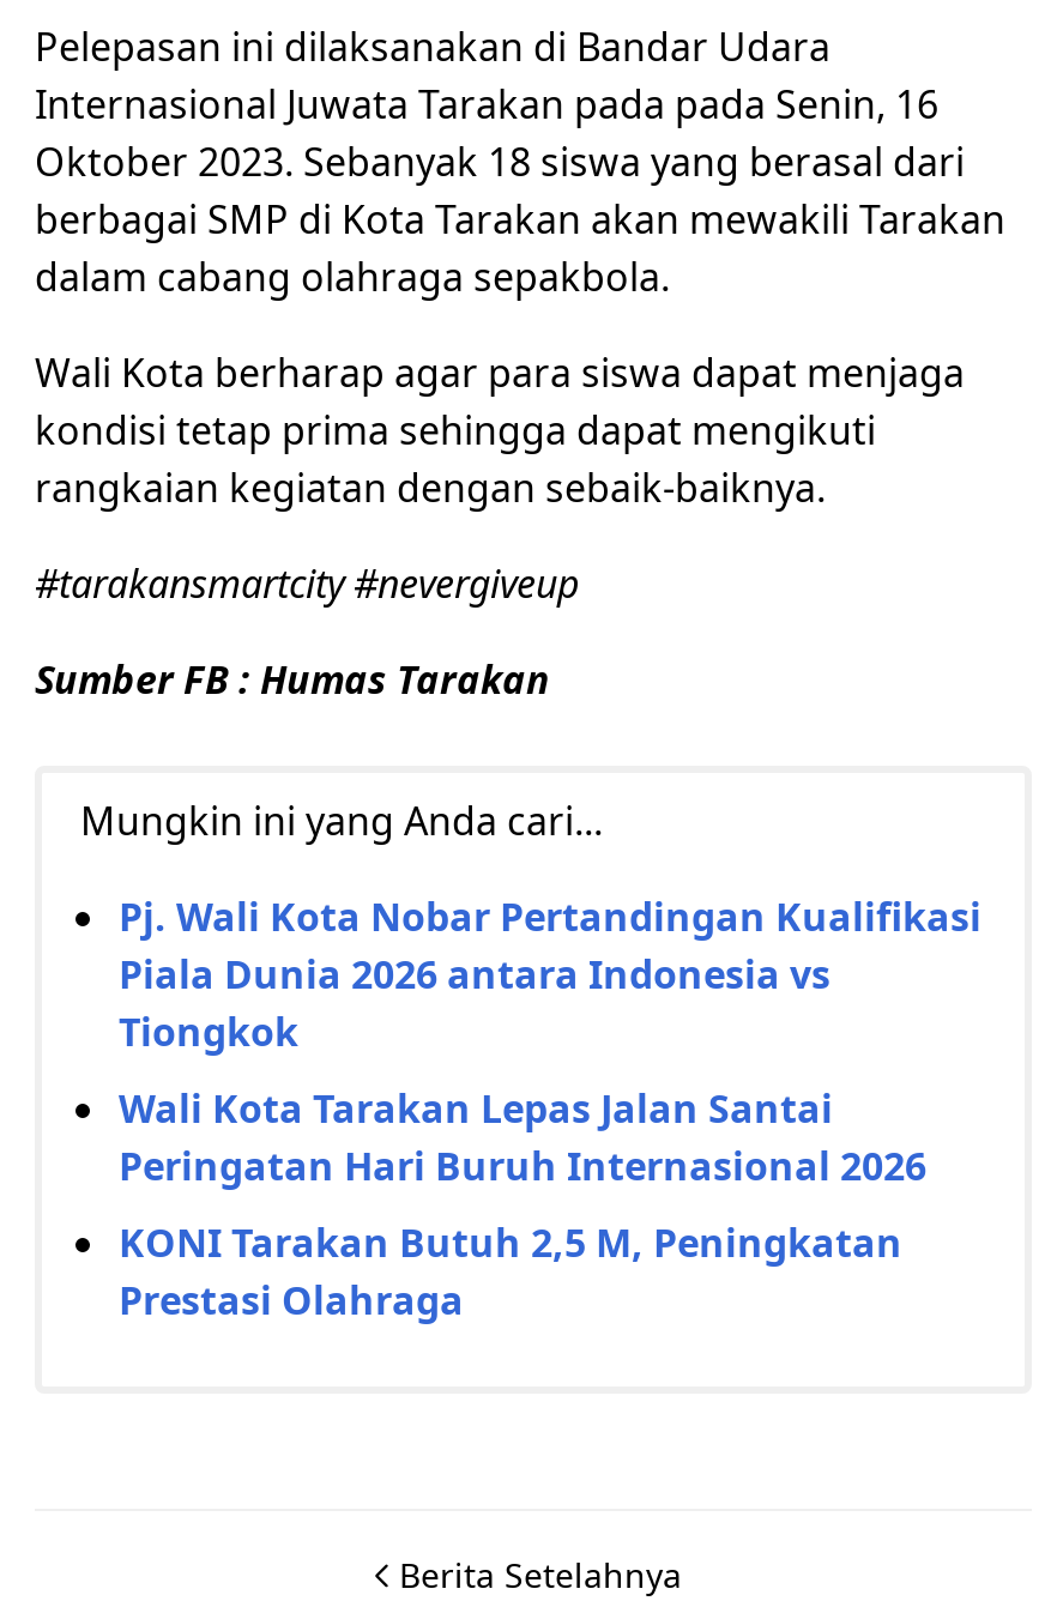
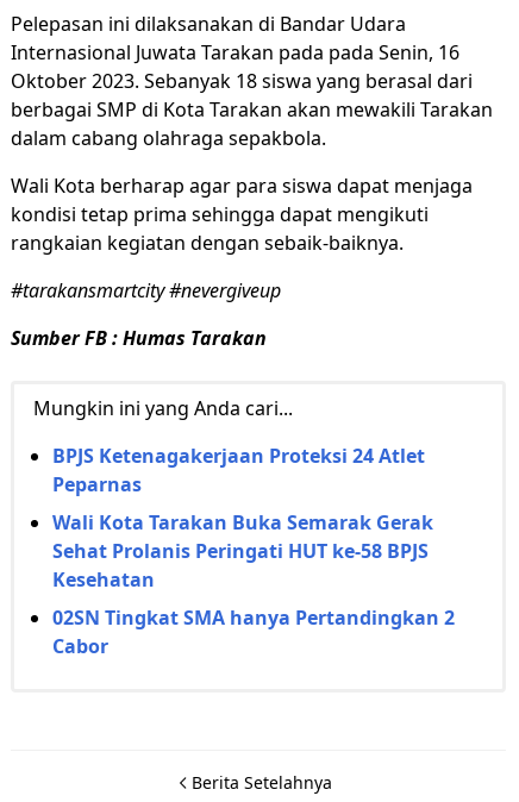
[119,890,981,1057] Pj. Wali Kota Nobar Pertandingan Kualifikasi | Piala Dunia 2026 antara Indonesia vs | Tiongkok -> [52,442,425,497] BPJS Ketenagakerjaan Proteksi 24 Atlet | Peparnas
[119,1081,926,1192] Wali Kota Tarakan Lepas Jalan Santai | Peringatan Hari Buruh Internasional 2026 -> [52,509,433,592] Wali Kota Tarakan Buka Semarak Gerak | Sehat Prolanis Peringati HUT ke-58 BPJS | Kesehatan
[119,1216,902,1326] KONI Tarakan Butuh 2,5 M, Peningkatan | Prestasi Olahraga -> [52,604,455,659] 02SN Tingkat SMA hanya Pertandingkan 2 | Cabor

